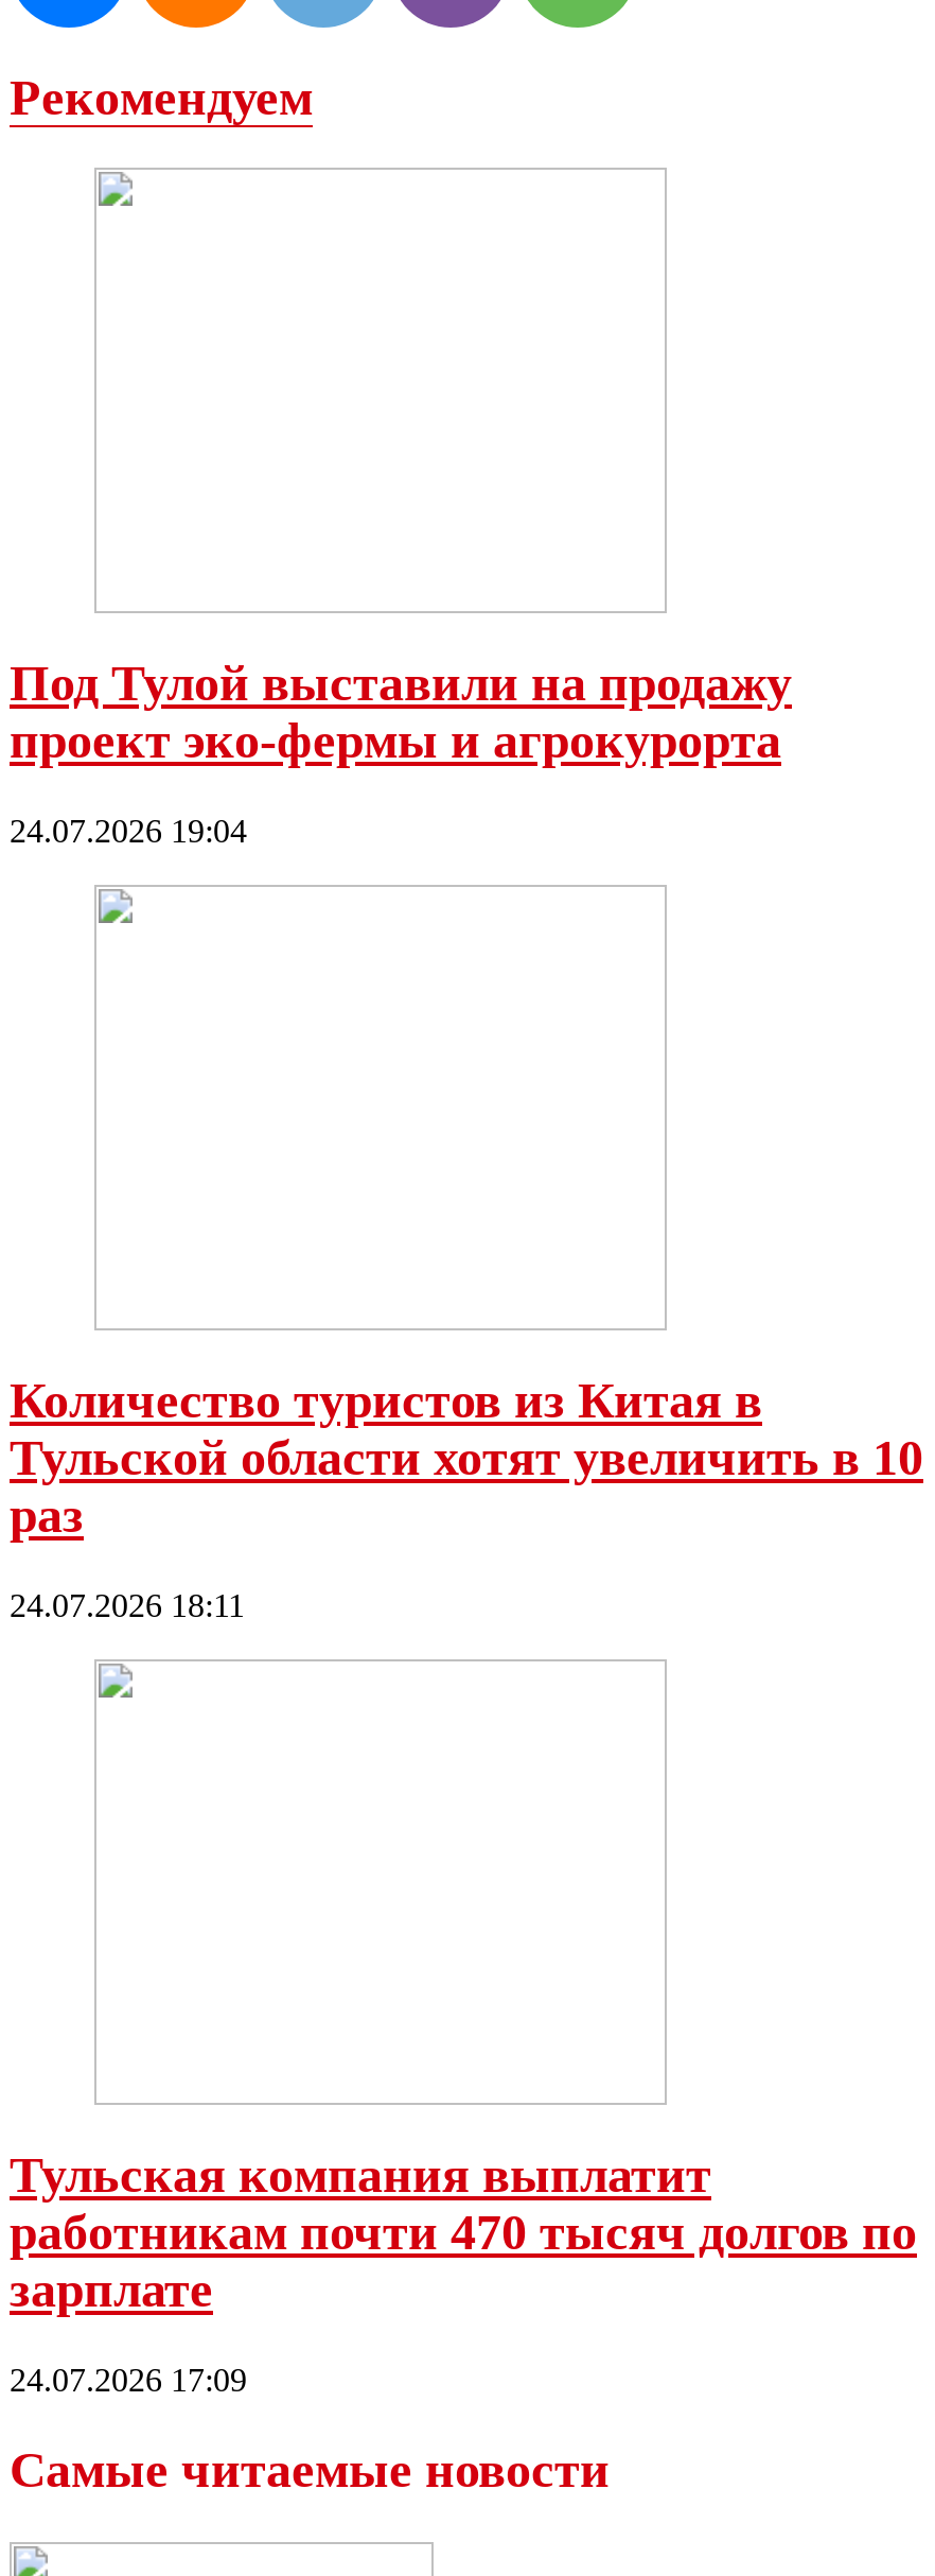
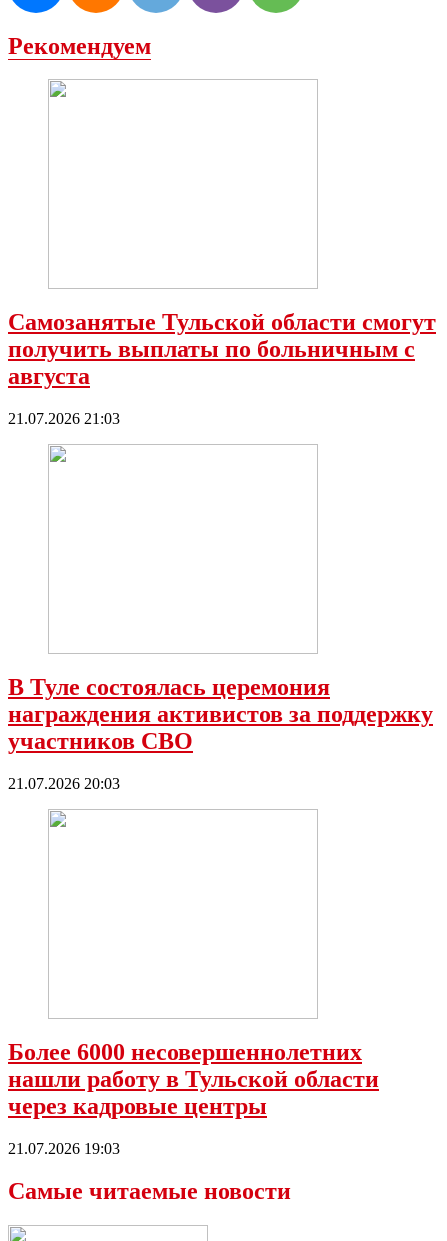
[10,656,792,769] Под Тулой выставили на продажу | проект эко-фермы и агрокурорта -> [8,309,436,389] Самозанятые Тульской области смогут | получить выплаты по больничным с | августа
[10,813,247,849] 24.07.2026 19:04 -> [8,410,120,427] 21.07.2026 21:03
[10,1373,923,1543] Количество туристов из Китая в | Тульской области хотят увеличить в 10 | раз -> [8,674,433,754] В Туле состоялась церемония | награждения активистов за поддержку | участников СВО
[10,1587,245,1623] 24.07.2026 18:11 -> [8,775,120,792] 21.07.2026 20:03
[10,2147,917,2317] Тульская компания выплатит | работникам почти 470 тысяч долгов по | зарплате -> [8,1039,379,1119] Более 6000 несовершеннолетних | нашли работу в Тульской области | через кадровые центры
[10,2361,247,2398] 24.07.2026 17:09 -> [8,1140,120,1157] 21.07.2026 19:03

